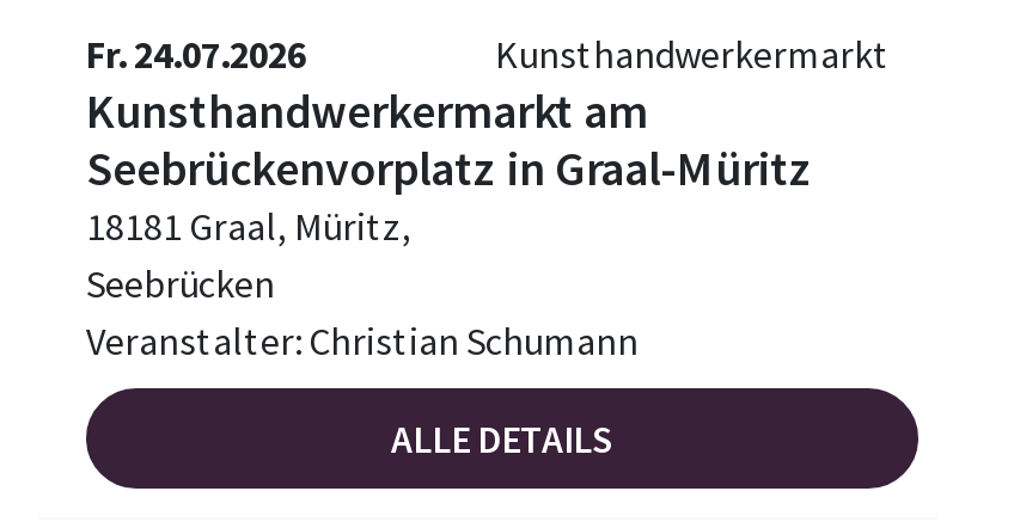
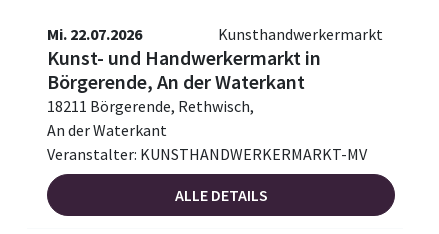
[86,30,306,78] Fr. 24.07.2026 -> [47,23,142,43] Mi. 22.07.2026
[86,80,813,364] Kunsthandwerkermarkt am | Seebrückenvorplatz in Graal-Müritz | 18181 Graal, Müritz, | Seebrücken | Veranstalter: Christian Schumann -> [47,44,367,163] Kunst- und Handwerkermarkt in | Börgerende, An der Waterkant | 18211 Börgerende, Rethwisch, | An der Waterkant | Veranstalter: KUNSTHANDWERKERMARKT-MV

